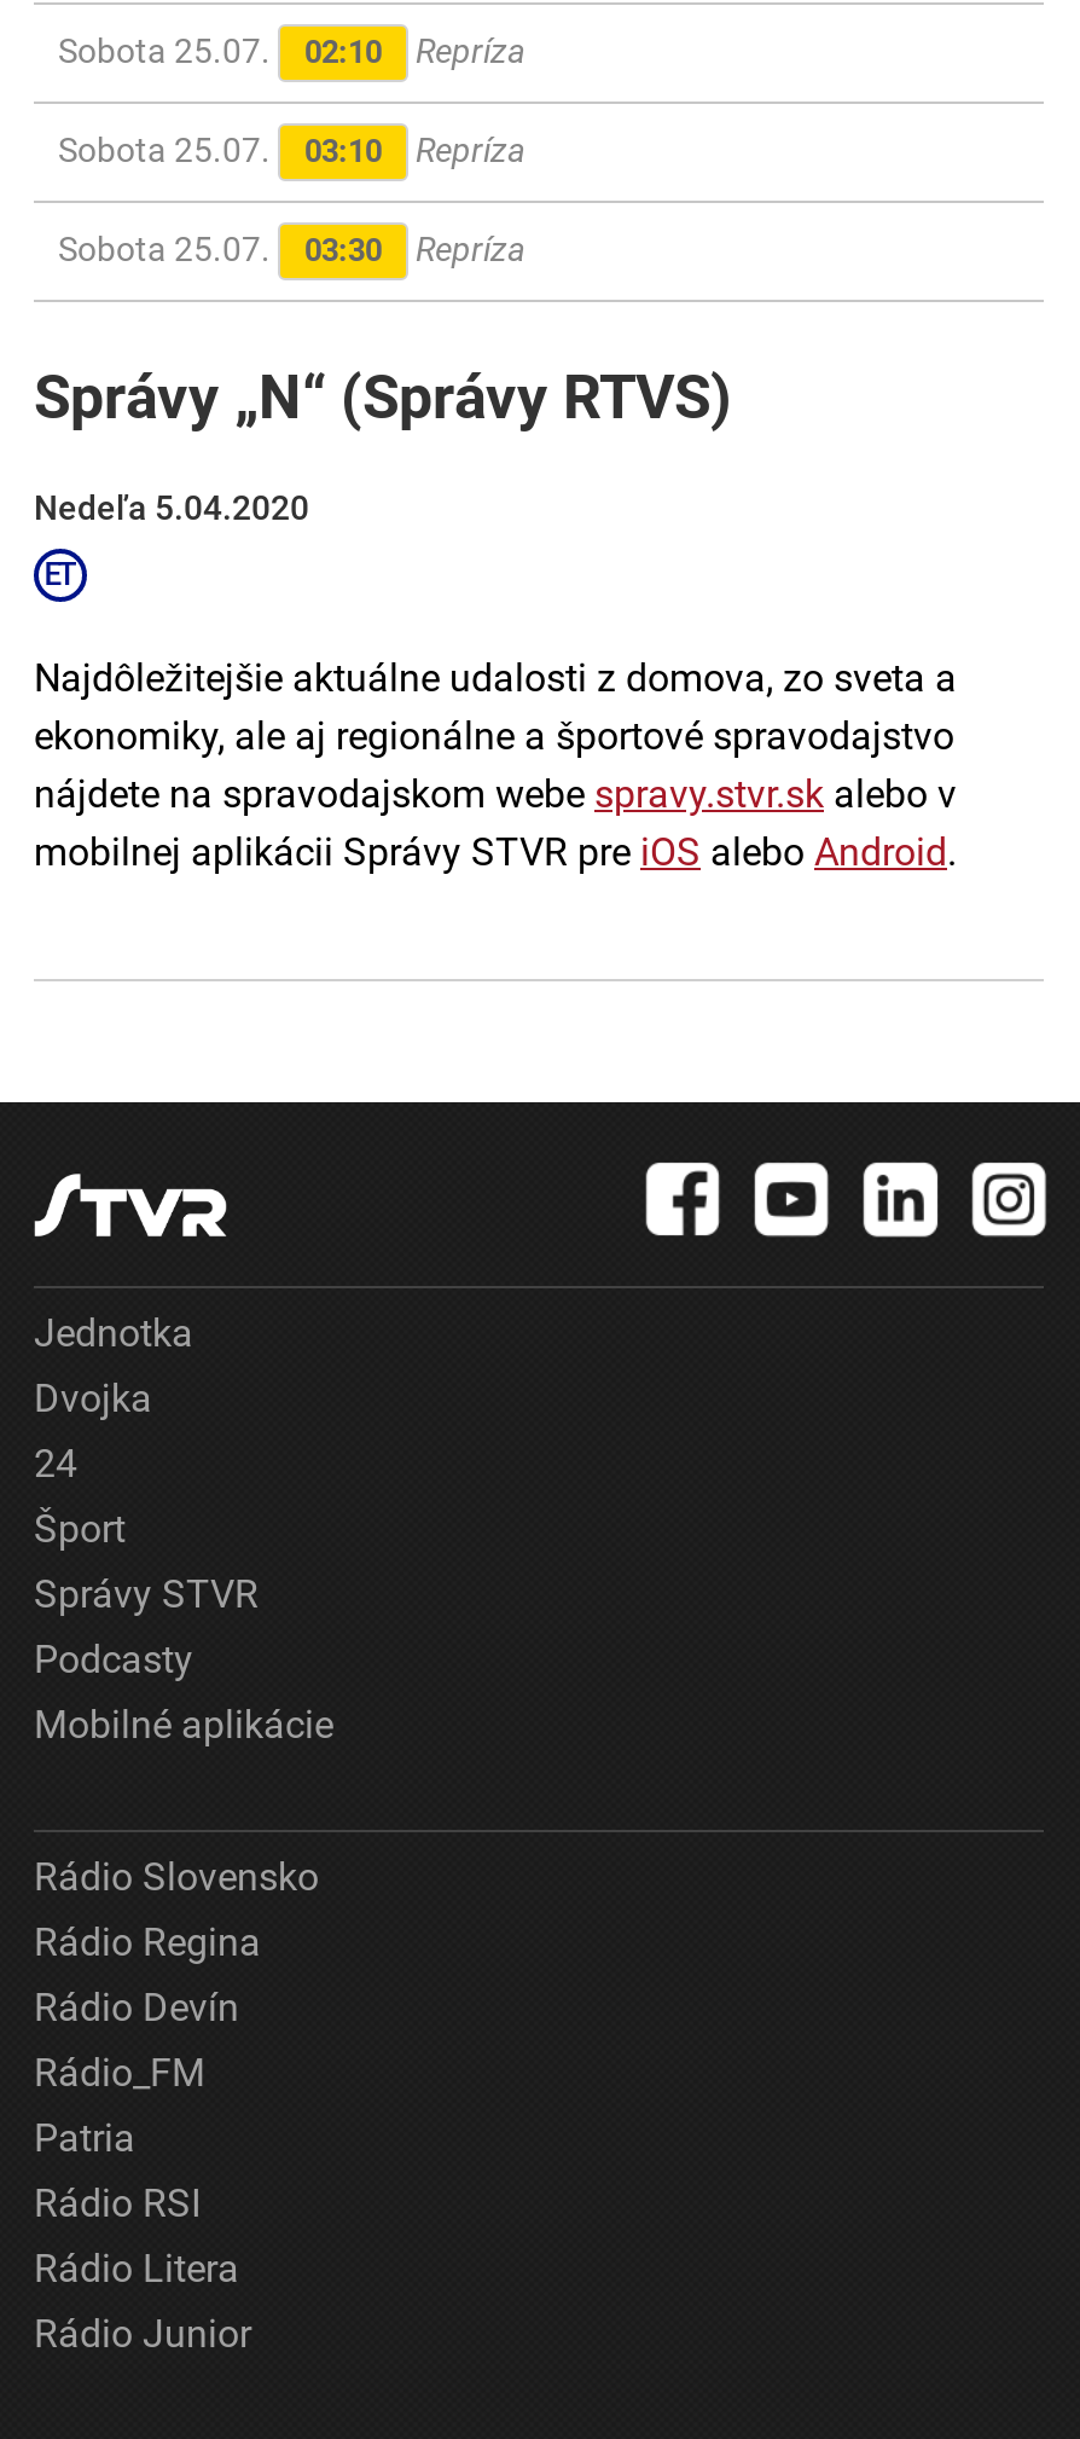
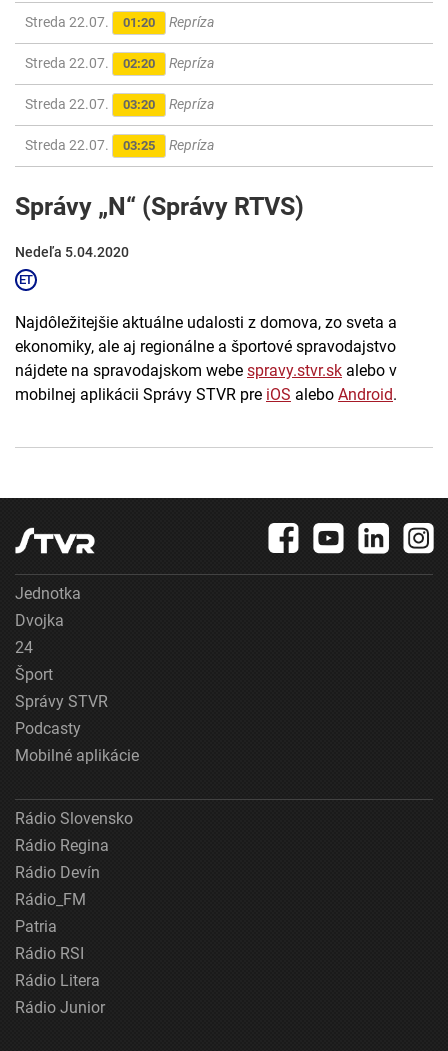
[58,32,382,71] Sobota 25.07. | 02:10 -> [25,14,155,30] Streda 22.07. | 01:20
[58,131,382,170] Sobota 25.07. | 03:10 -> [25,55,155,71] Streda 22.07. | 02:20
[58,230,382,269] Sobota 25.07. | 03:30 -> [25,96,214,153] Streda 22.07. | 03:20 | Repríza | Streda 22.07. | 03:25

